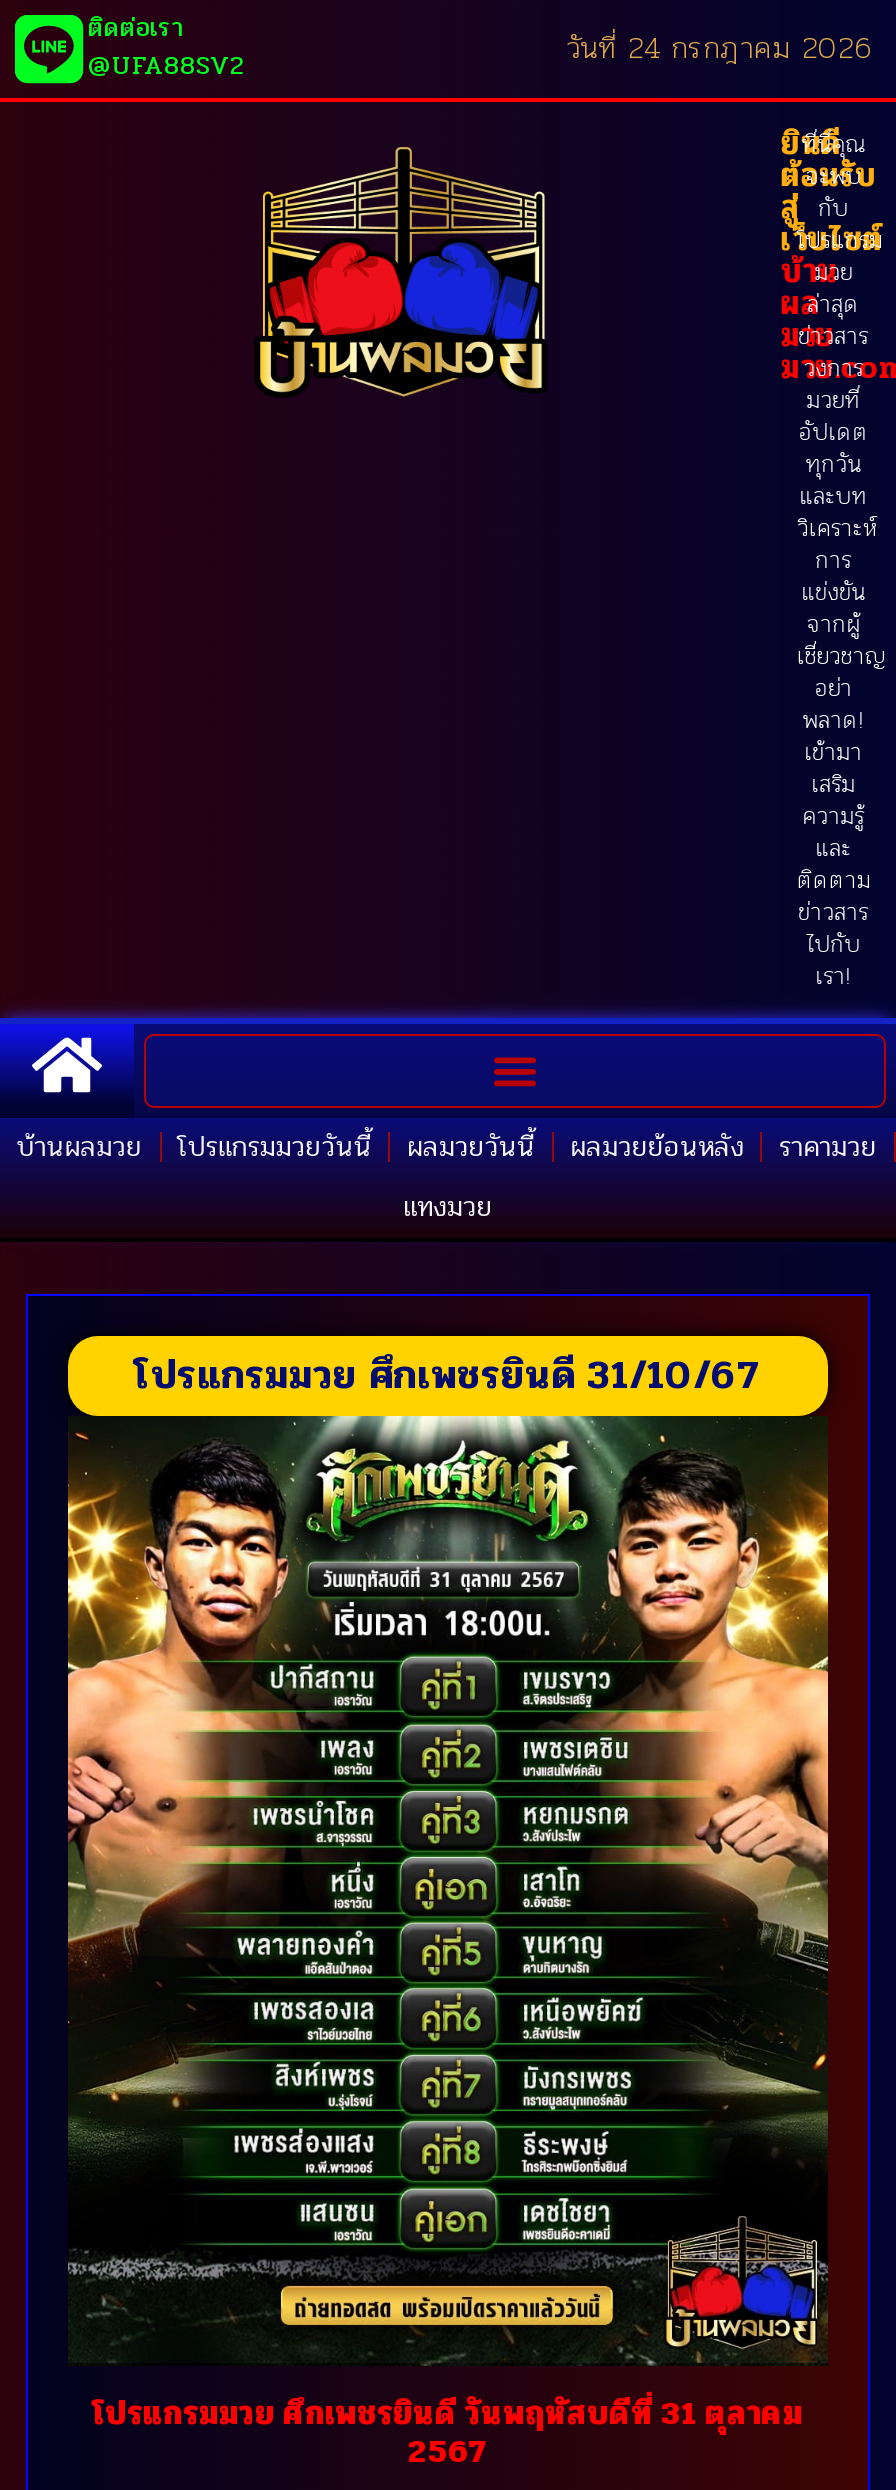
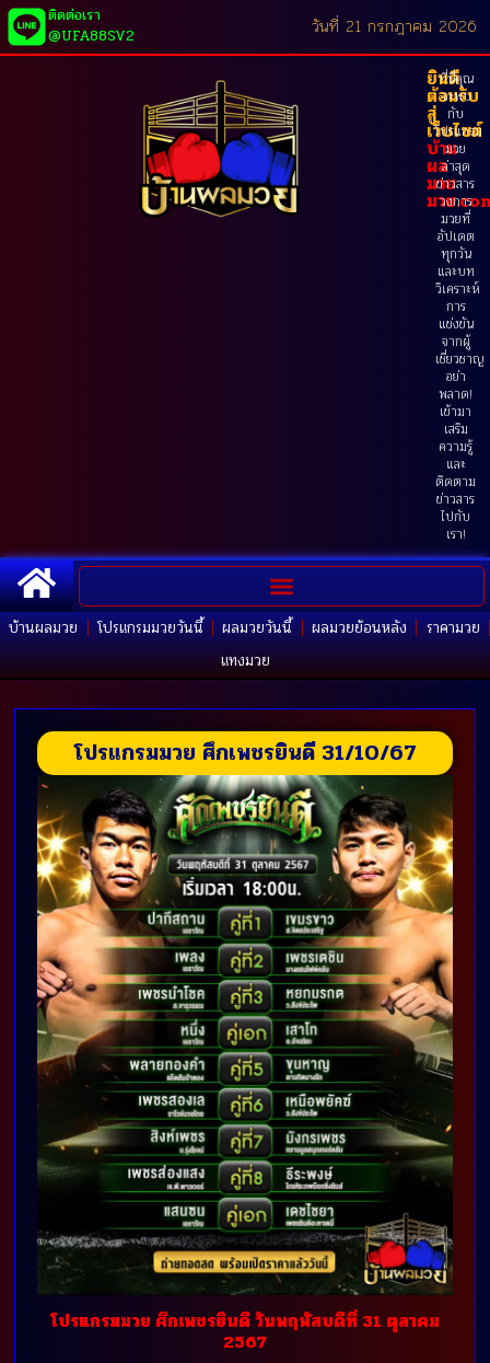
[566,24,870,72] วันที่ 24 กรกฎาคม 2026 -> [312,13,476,39] วันที่ 21 กรกฎาคม 2026

